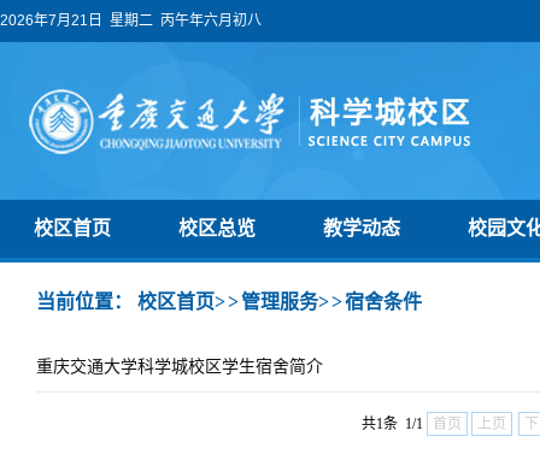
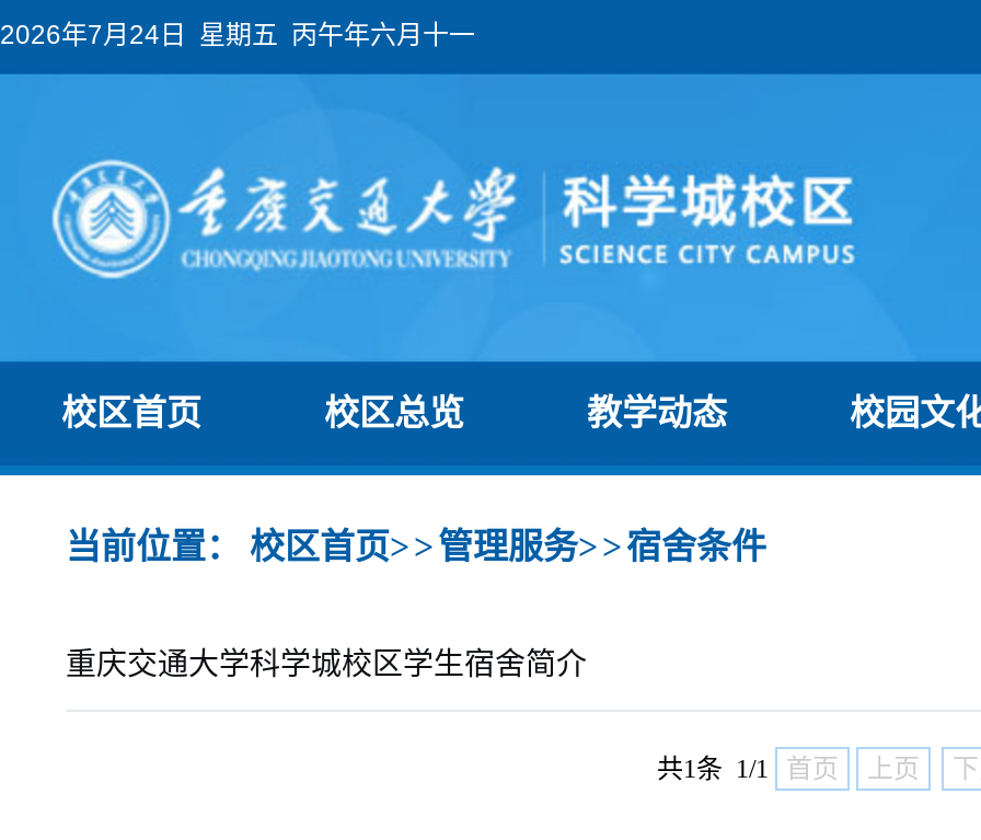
[0,12,262,29] 2026年7月21日 星期二 丙午年六月初八 -> [0,20,475,50] 2026年7月24日 星期五 丙午年六月十一

